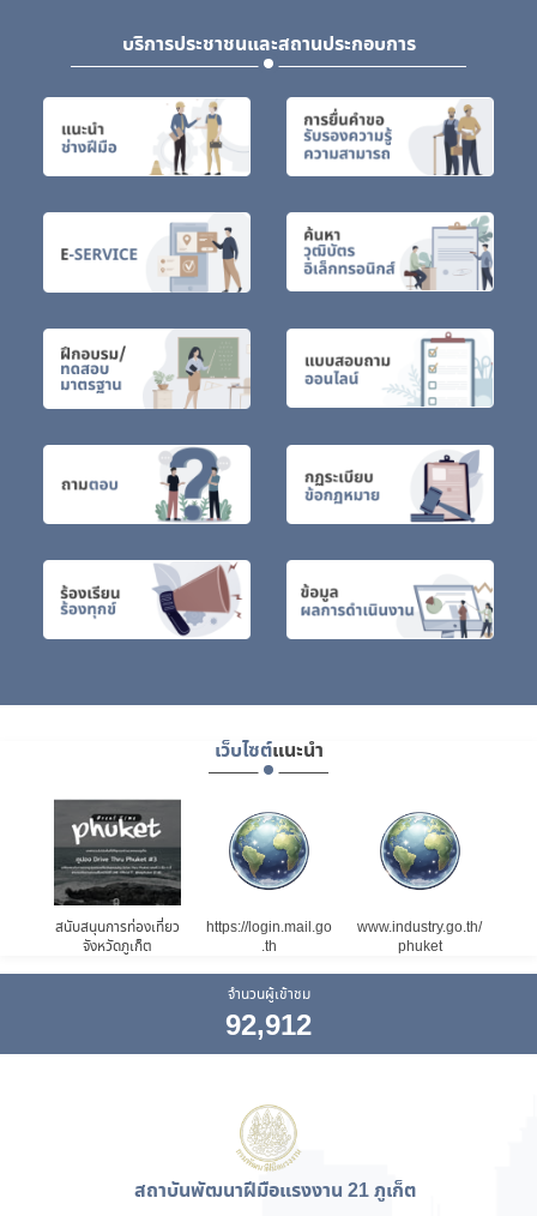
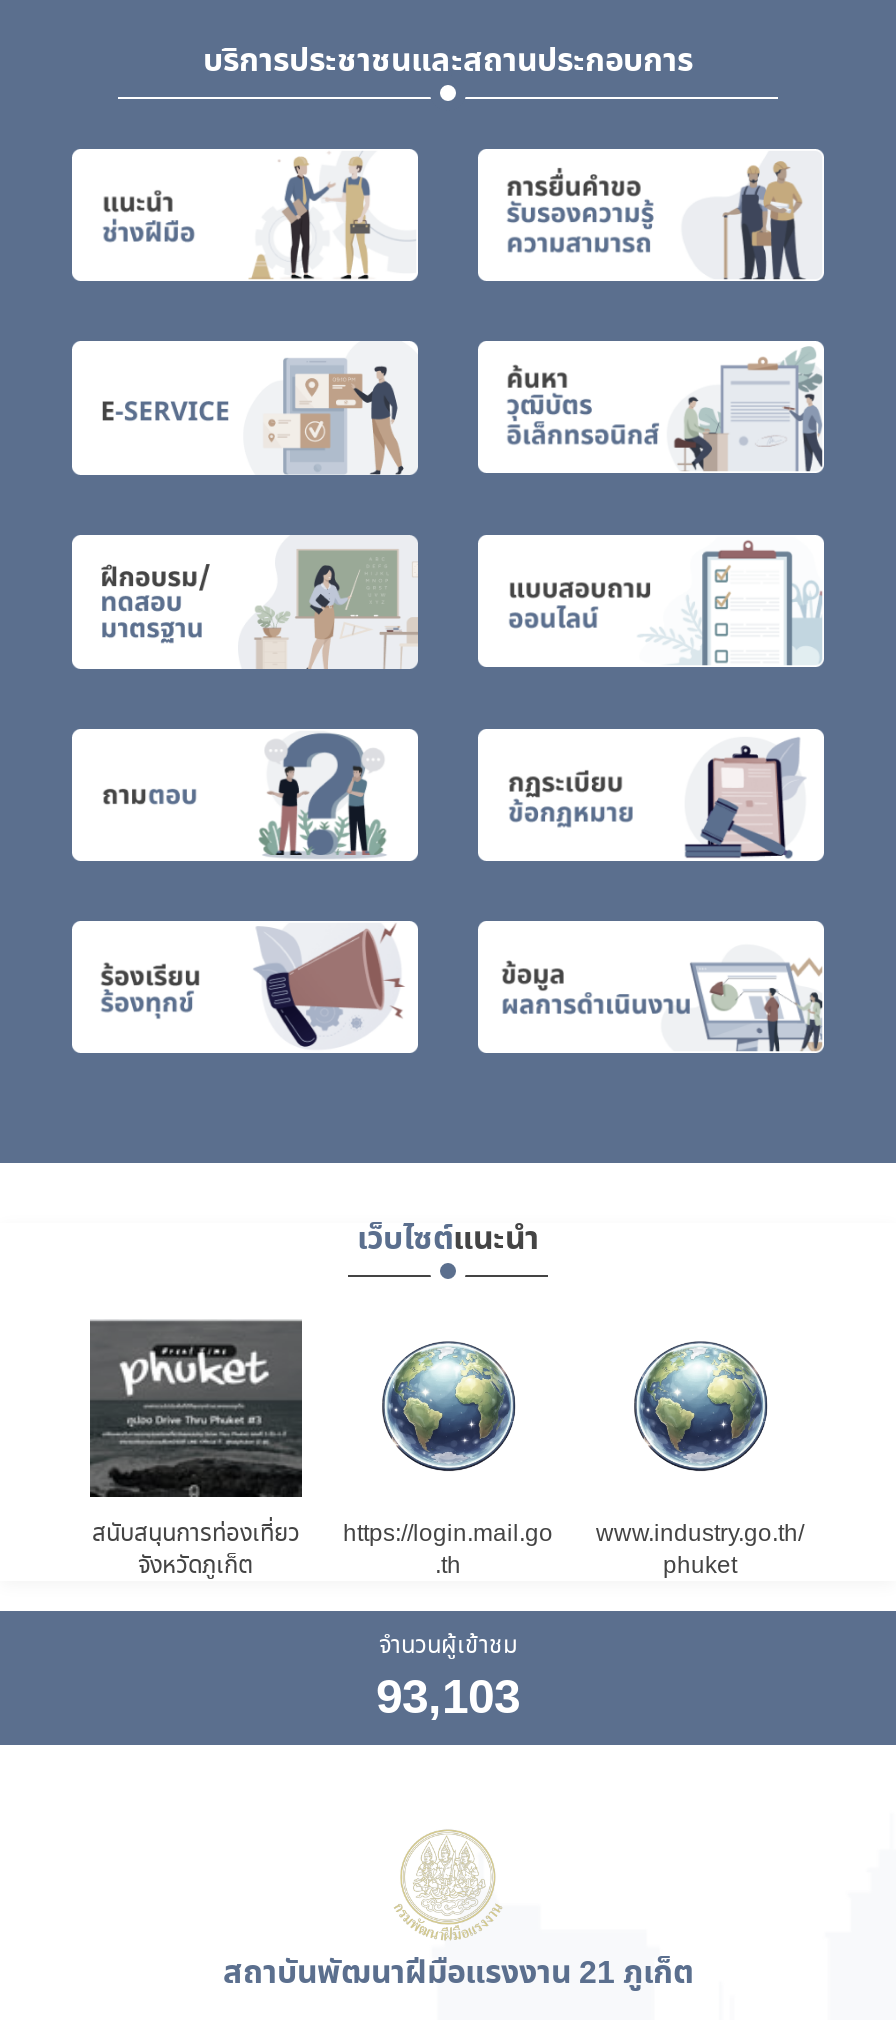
[225,1005,312,1049] 92,912 -> [376,1664,520,1736] 93,103

